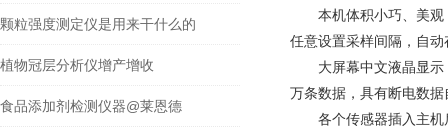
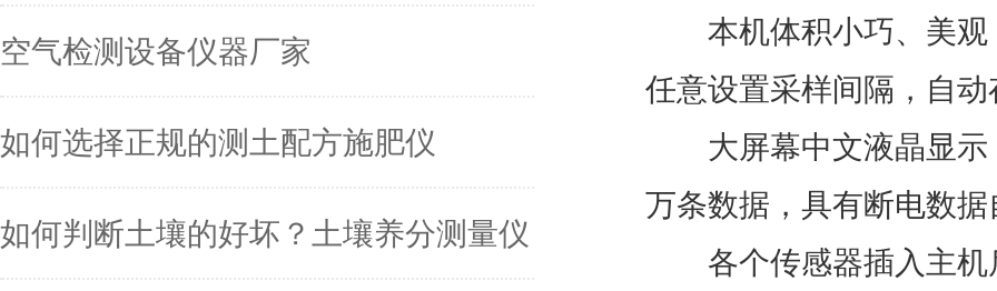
[0,16,196,32] 颗粒强度测定仪是用来干什么的 -> [0,33,312,69] 空气检测设备仪器厂家
[0,57,154,73] 植物冠层分析仪增产增收 -> [0,124,436,160] 如何选择正规的测土配方施肥仪
[0,98,182,114] 食品添加剂检测仪器@莱恩德 -> [0,215,530,251] 如何判断土壤的好坏？土壤养分测量仪

